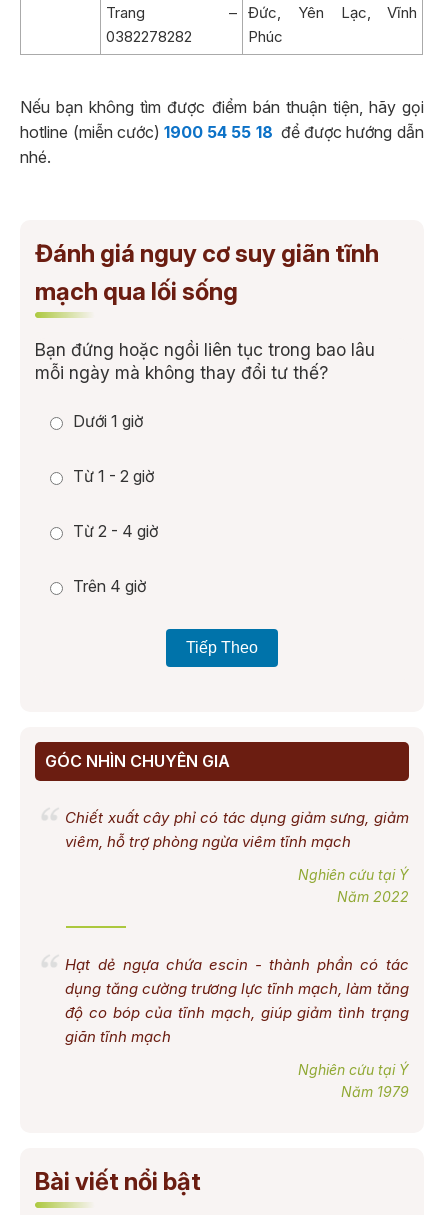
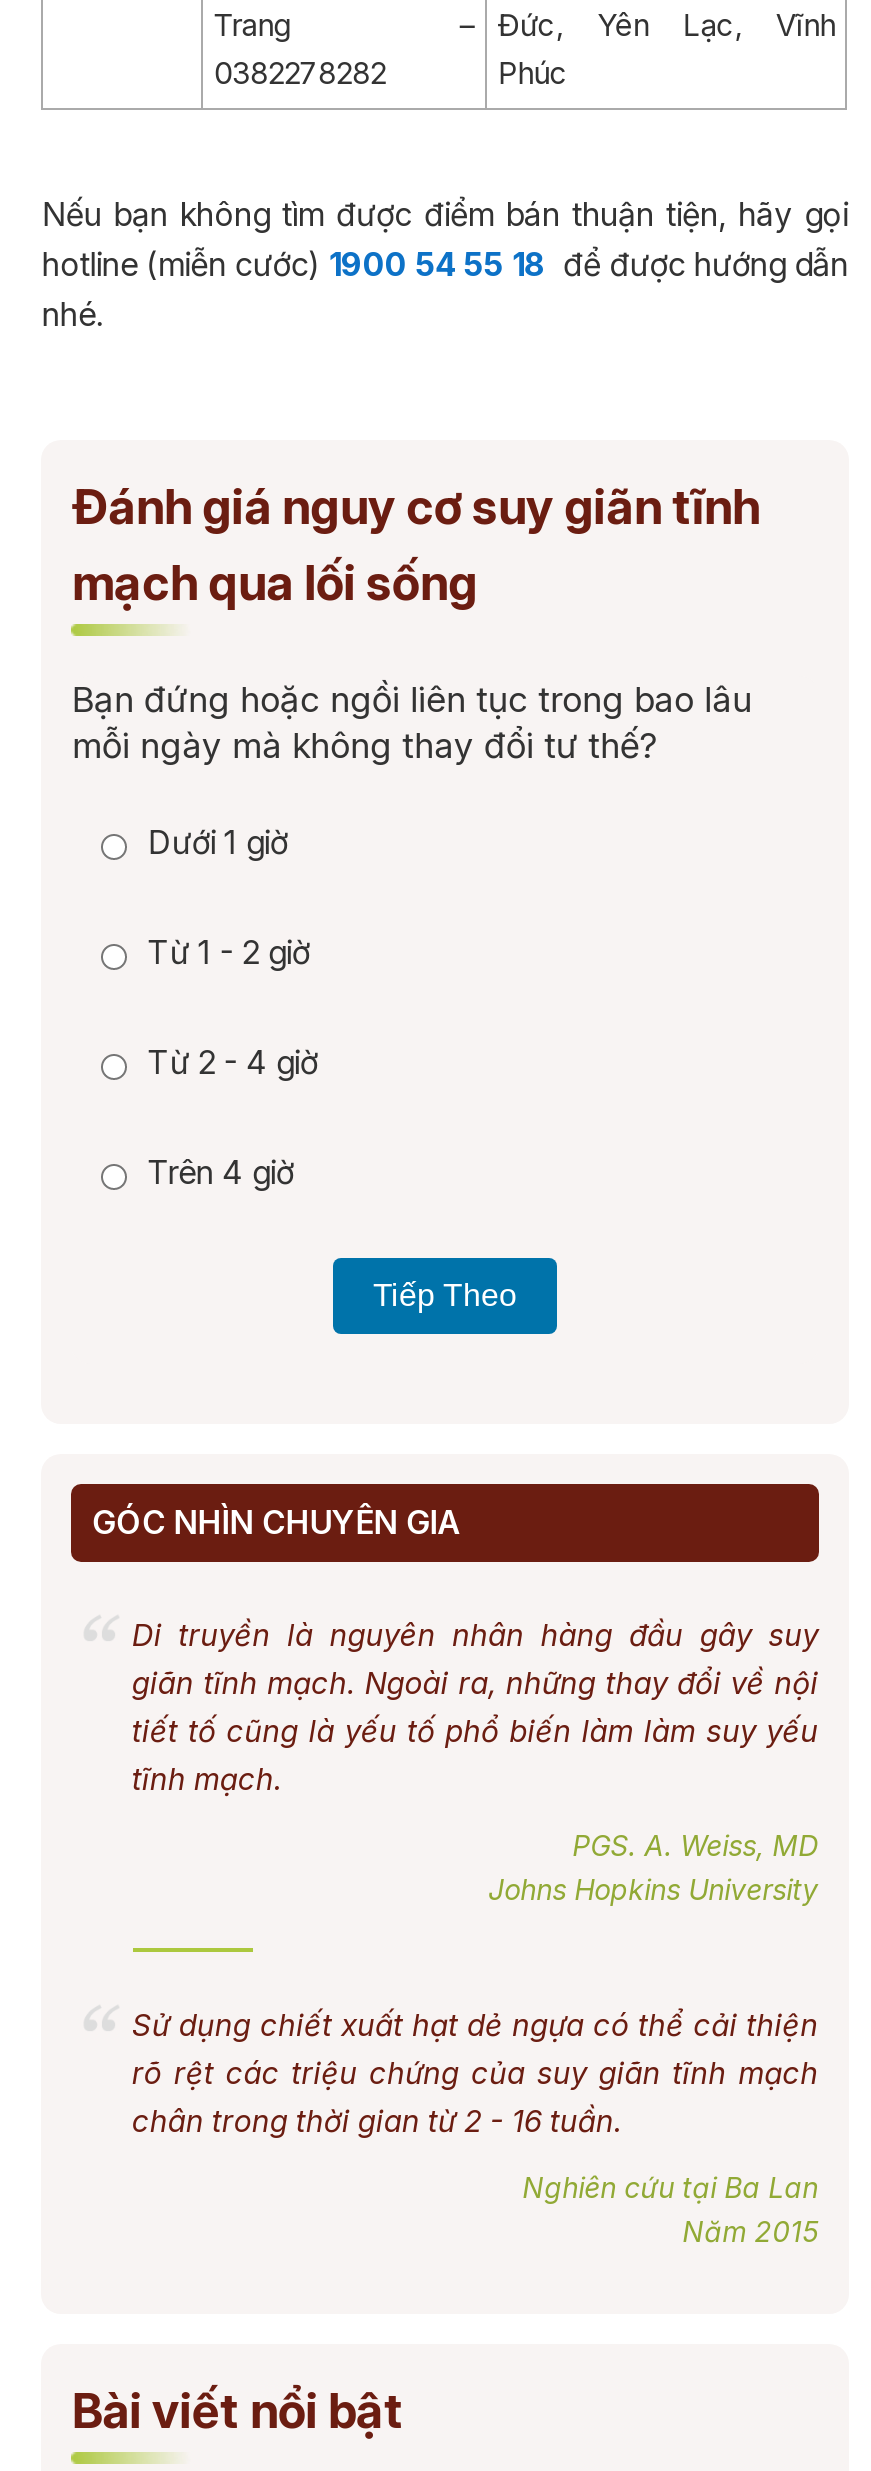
[65,808,409,851] Chiết xuất cây phỉ có tác dụng giảm sưng, giảm | viêm, hỗ trợ phòng ngừa viêm tĩnh mạch -> [132,1617,818,1799] Di truyền là nguyên nhân hàng đầu gây suy | giãn tĩnh mạch. Ngoài ra, những thay đổi về nội | tiết tố cũng là yếu tố phổ biến làm làm suy yếu | tĩnh mạch.
[298,866,409,905] Nghiên cứu tại Ý | Năm 2022 -> [488,1829,818,1907] PGS. A. Weiss, MD | Johns Hopkins University
[65,955,409,1046] Hạt dẻ ngựa chứa escin - thành phần có tác | dụng tăng cường trương lực tĩnh mạch, làm tăng | độ co bóp của tĩnh mạch, giúp giảm tình trạng | giãn tĩnh mạch -> [132,2007,818,2141] Sử dụng chiết xuất hạt dẻ ngựa có thể cải thiện | rõ rệt các triệu chứng của suy giãn tĩnh mạch | chân trong thời gian từ 2 - 16 tuần.
[298,1061,409,1100] Nghiên cứu tại Ý | Năm 1979 -> [522,2171,818,2249] Nghiên cứu tại Ba Lan | Năm 2015

